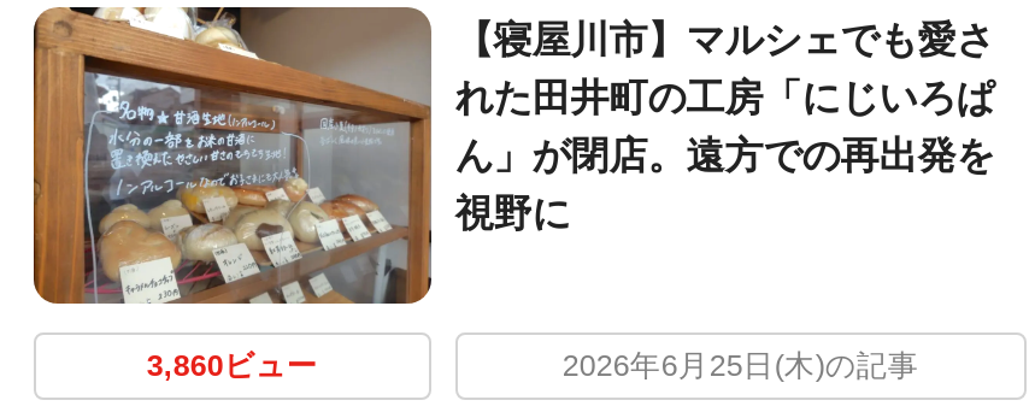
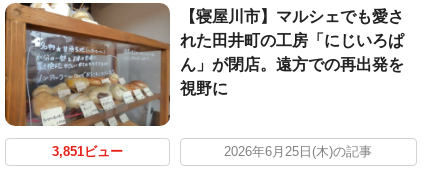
[147,350,318,383] 3,860ビュー -> [52,145,123,159] 3,851ビュー

